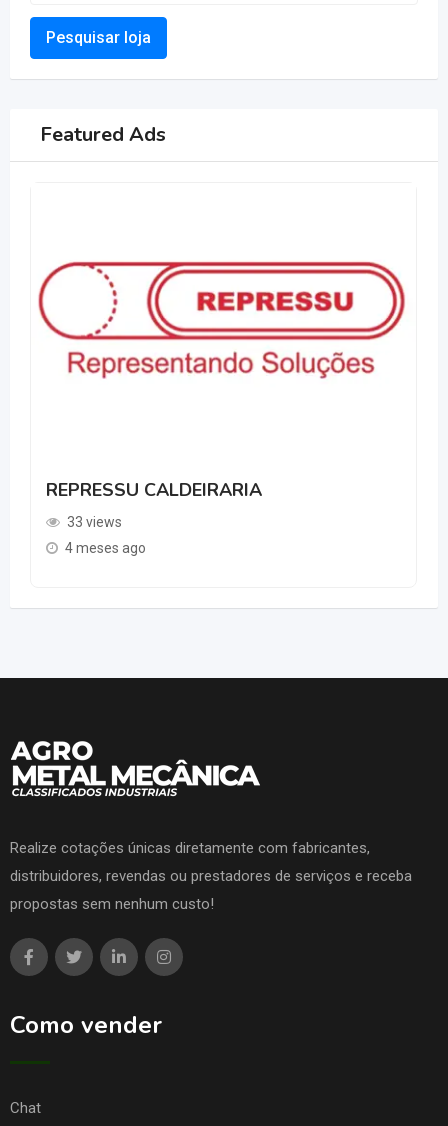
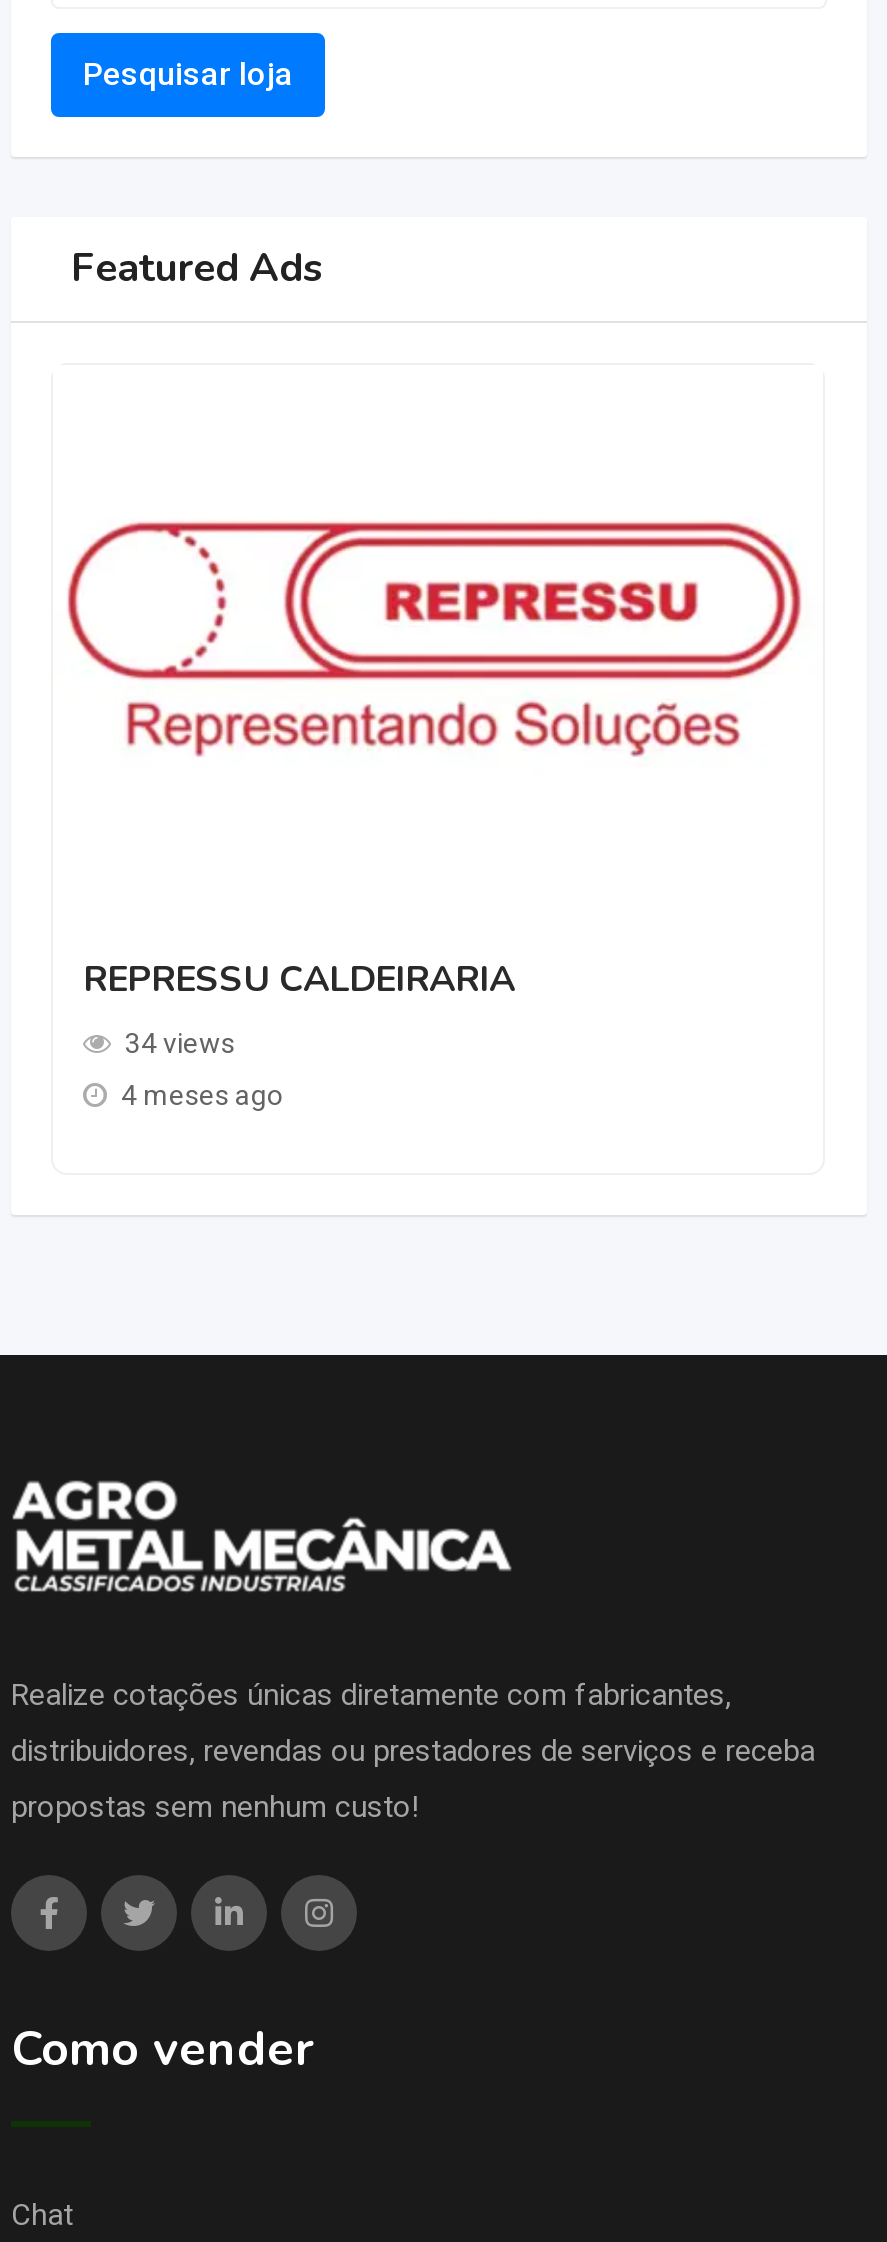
[67,513,122,529] 33 views -> [125,1026,235,1058] 34 views

